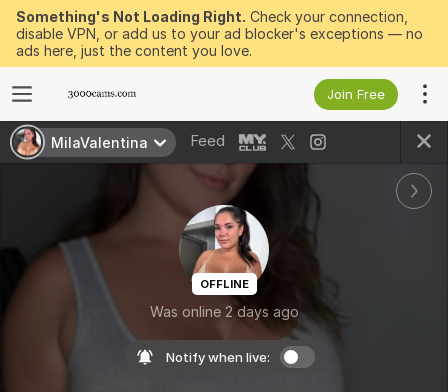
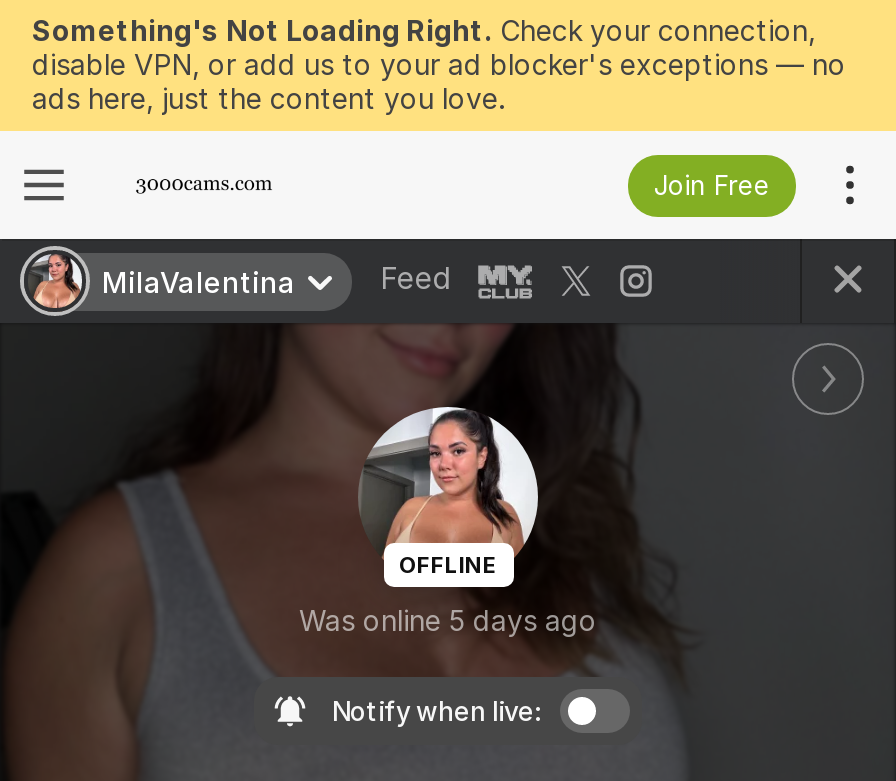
[149,302,298,319] Was online 2 days ago -> [299,602,597,636] Was online 5 days ago

